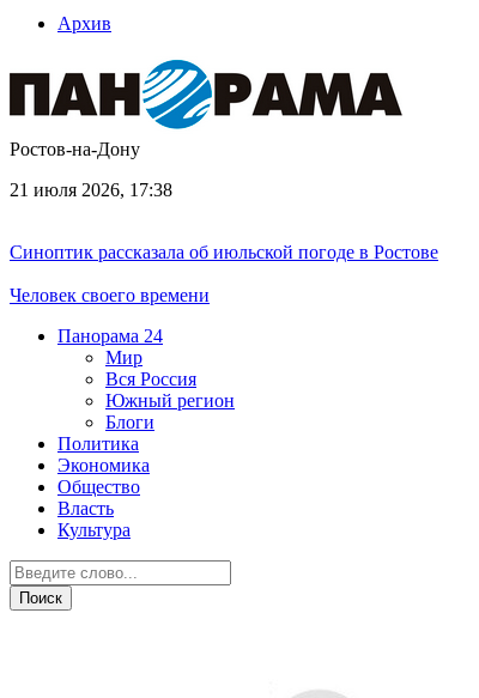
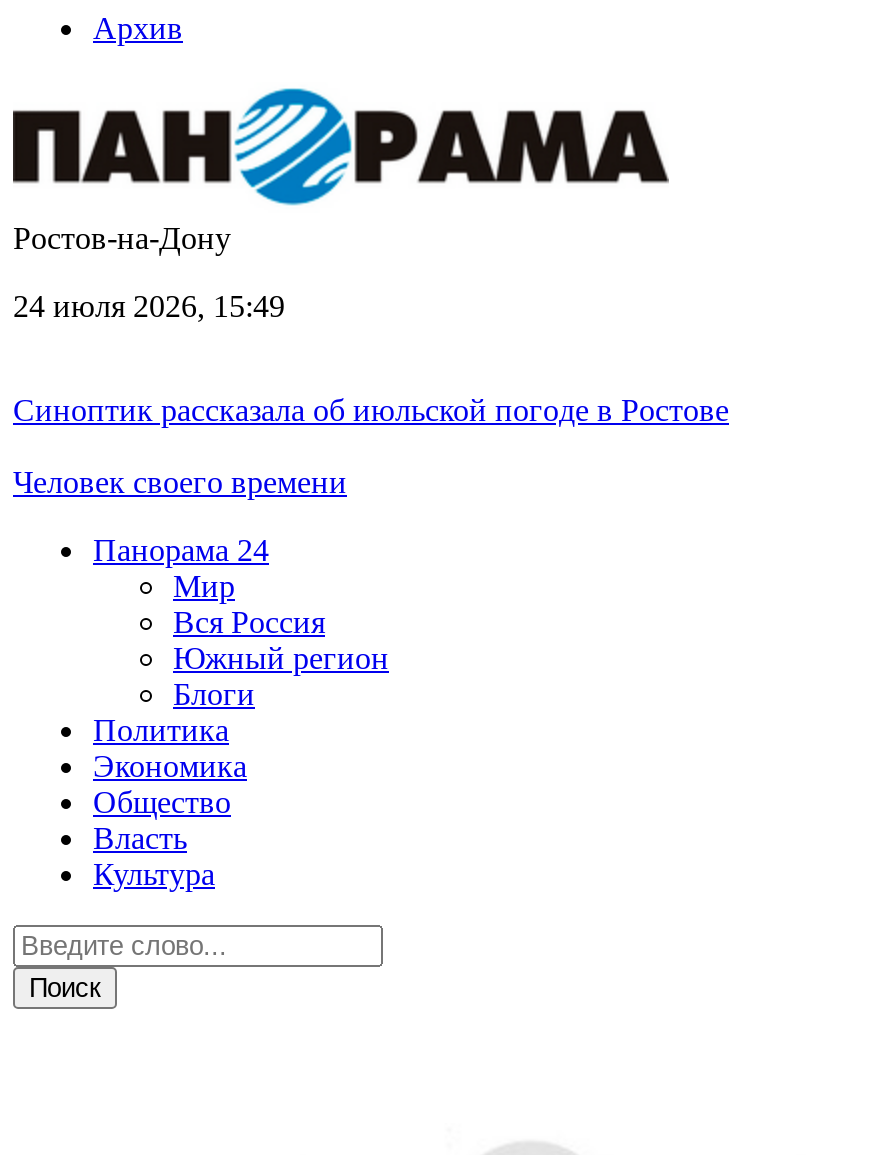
[10,180,172,200] 21 июля 2026, 17:38 -> [13,290,285,324] 24 июля 2026, 15:49

